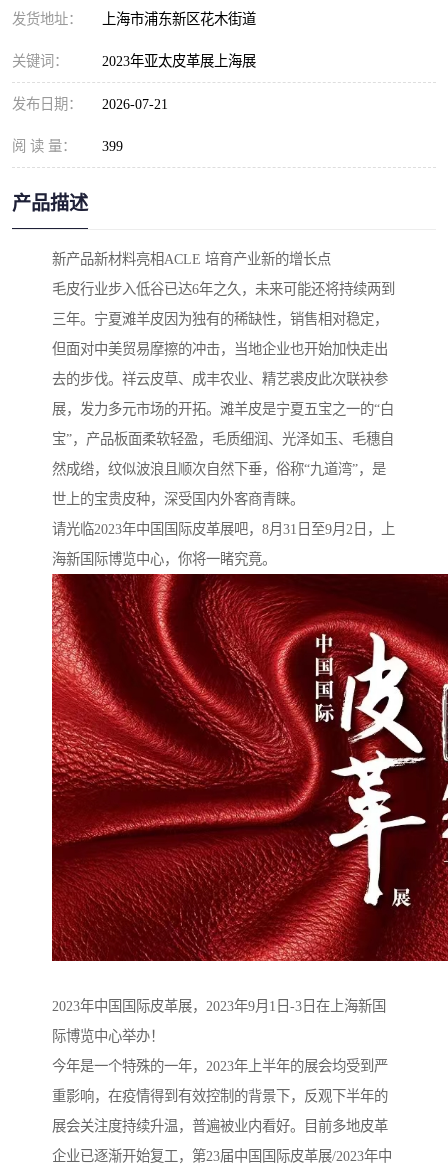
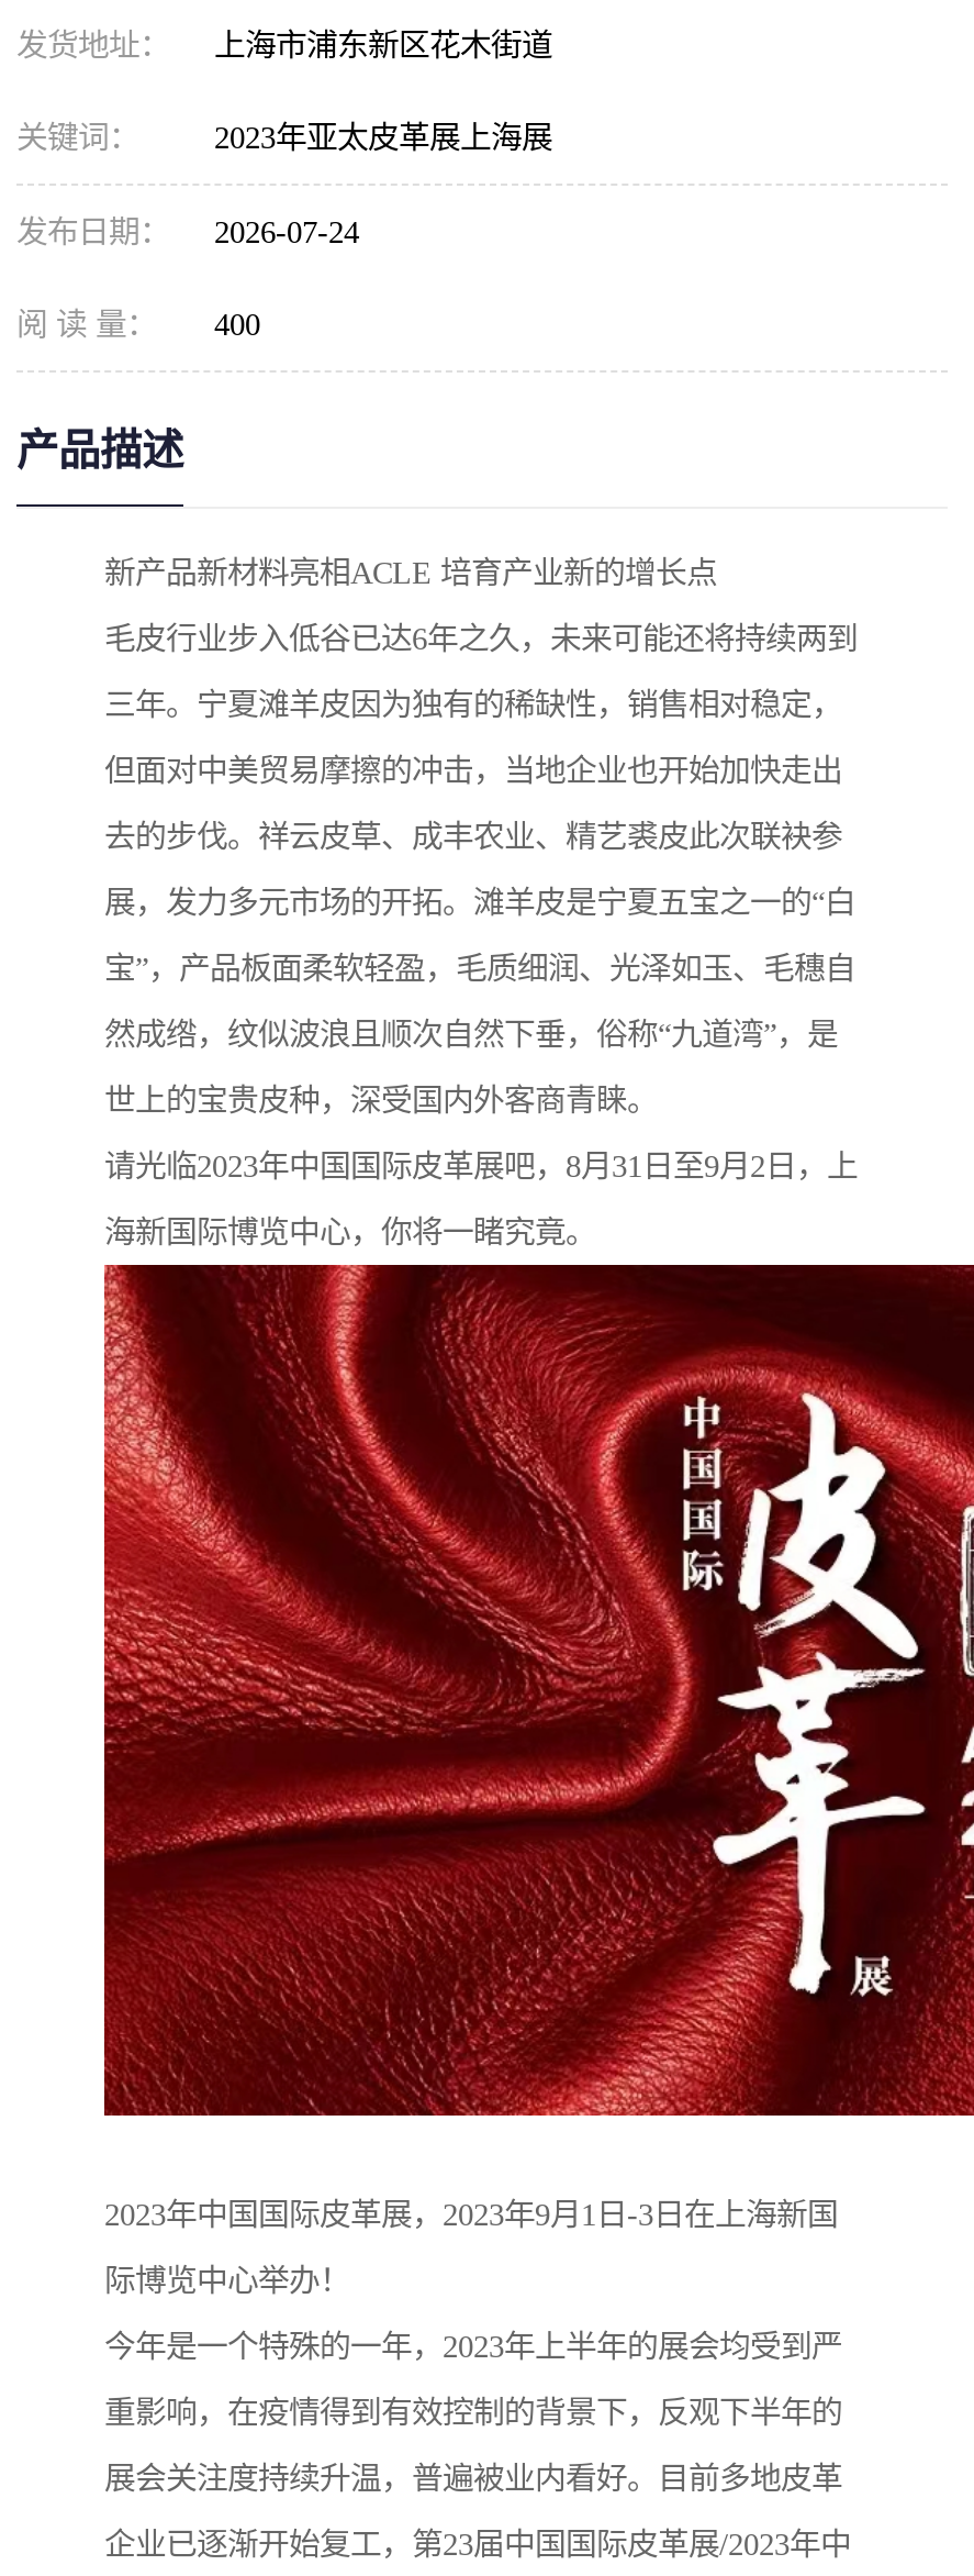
[12,96,168,112] 发布日期： 2026-07-21 -> [16,214,359,249] 发布日期： 2026-07-24
[12,138,123,154] 阅 读 量： 399 -> [16,307,260,342] 阅 读 量： 400

